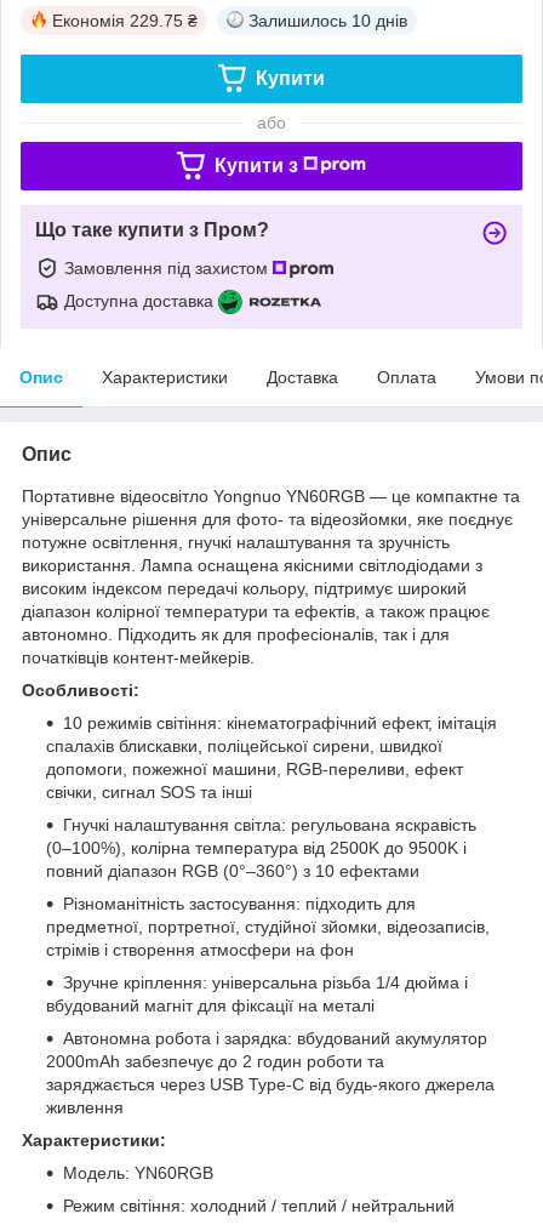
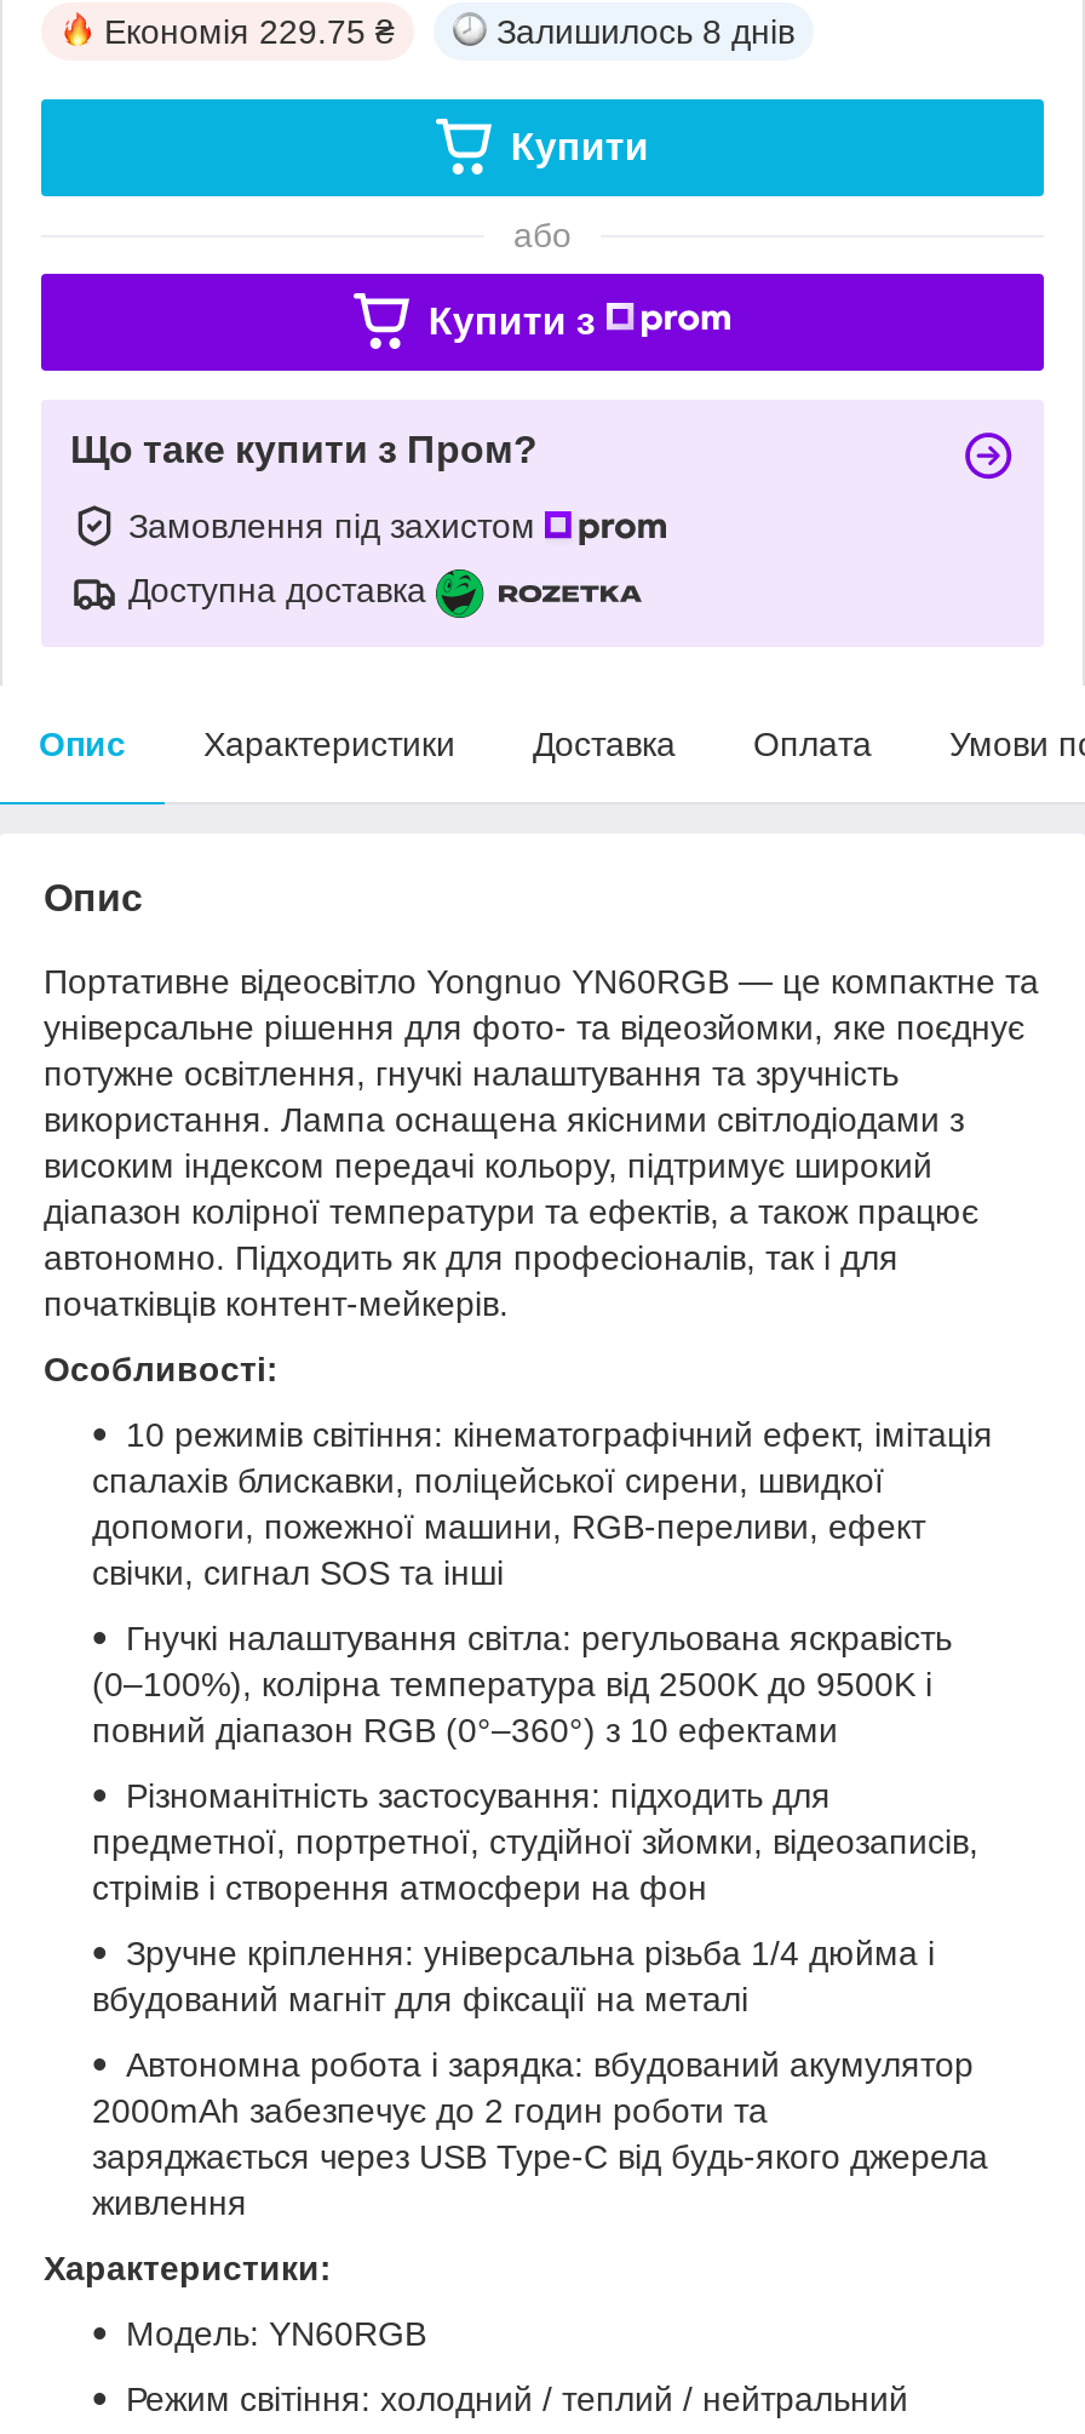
[248,11,407,30] Залишилось 10 днів -> [496,12,794,50] Залишилось 8 днів

